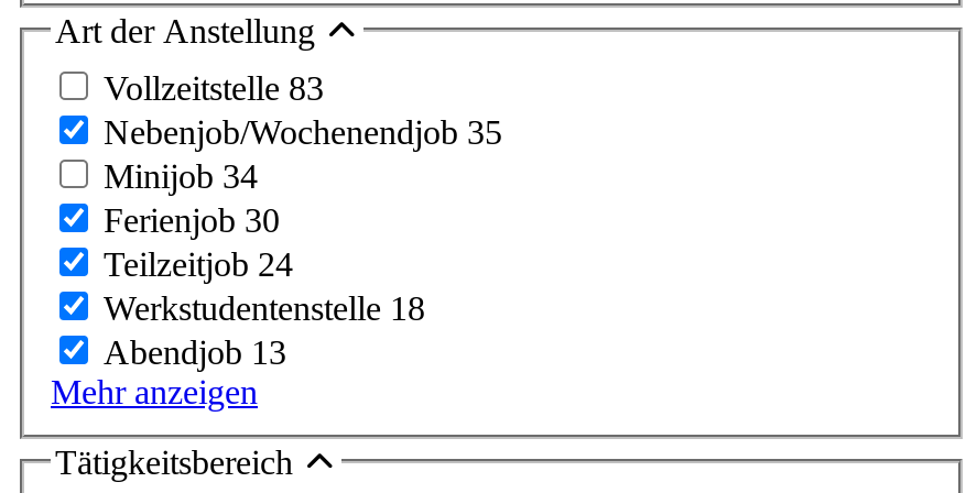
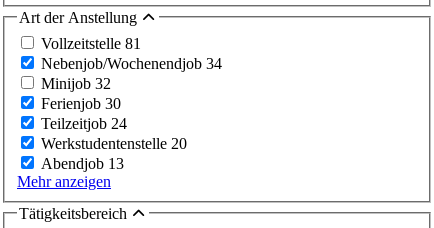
[104,69,324,106] Vollzeitstelle 83 -> [41,35,141,52] Vollzeitstelle 81
[104,113,502,150] Nebenjob/Wochenendjob 35 -> [41,55,222,72] Nebenjob/Wochenendjob 34
[104,157,258,194] Minijob 34 -> [41,75,111,92] Minijob 32
[104,289,425,326] Werkstudentenstelle 18 -> [41,135,187,152] Werkstudentenstelle 20

